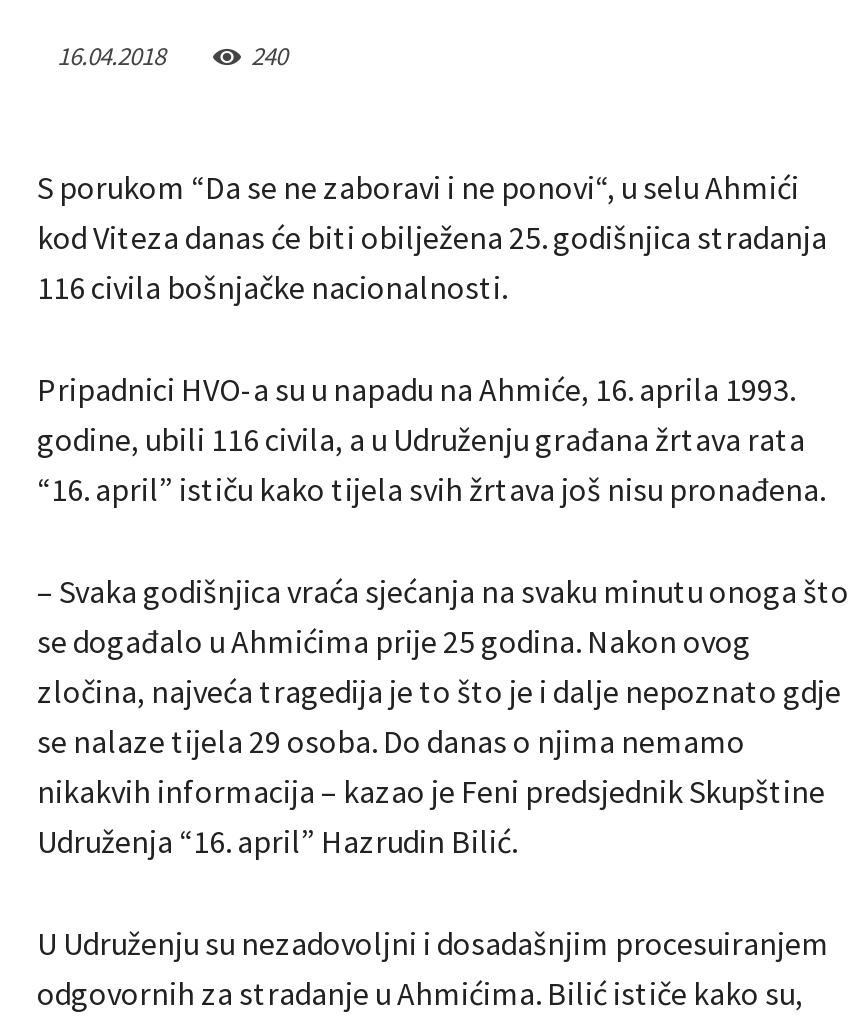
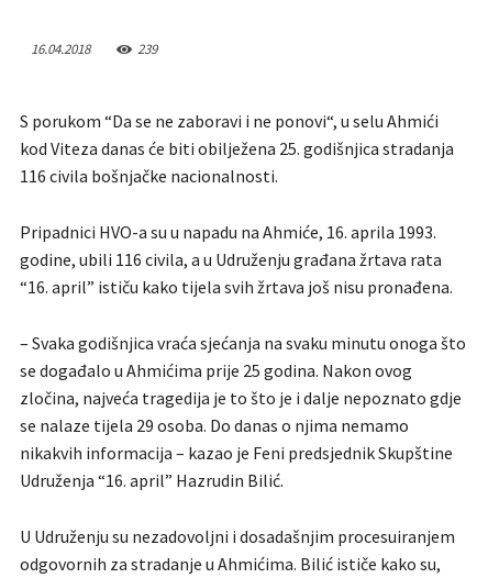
[251,39,287,73] 240 -> [137,40,157,58] 239

